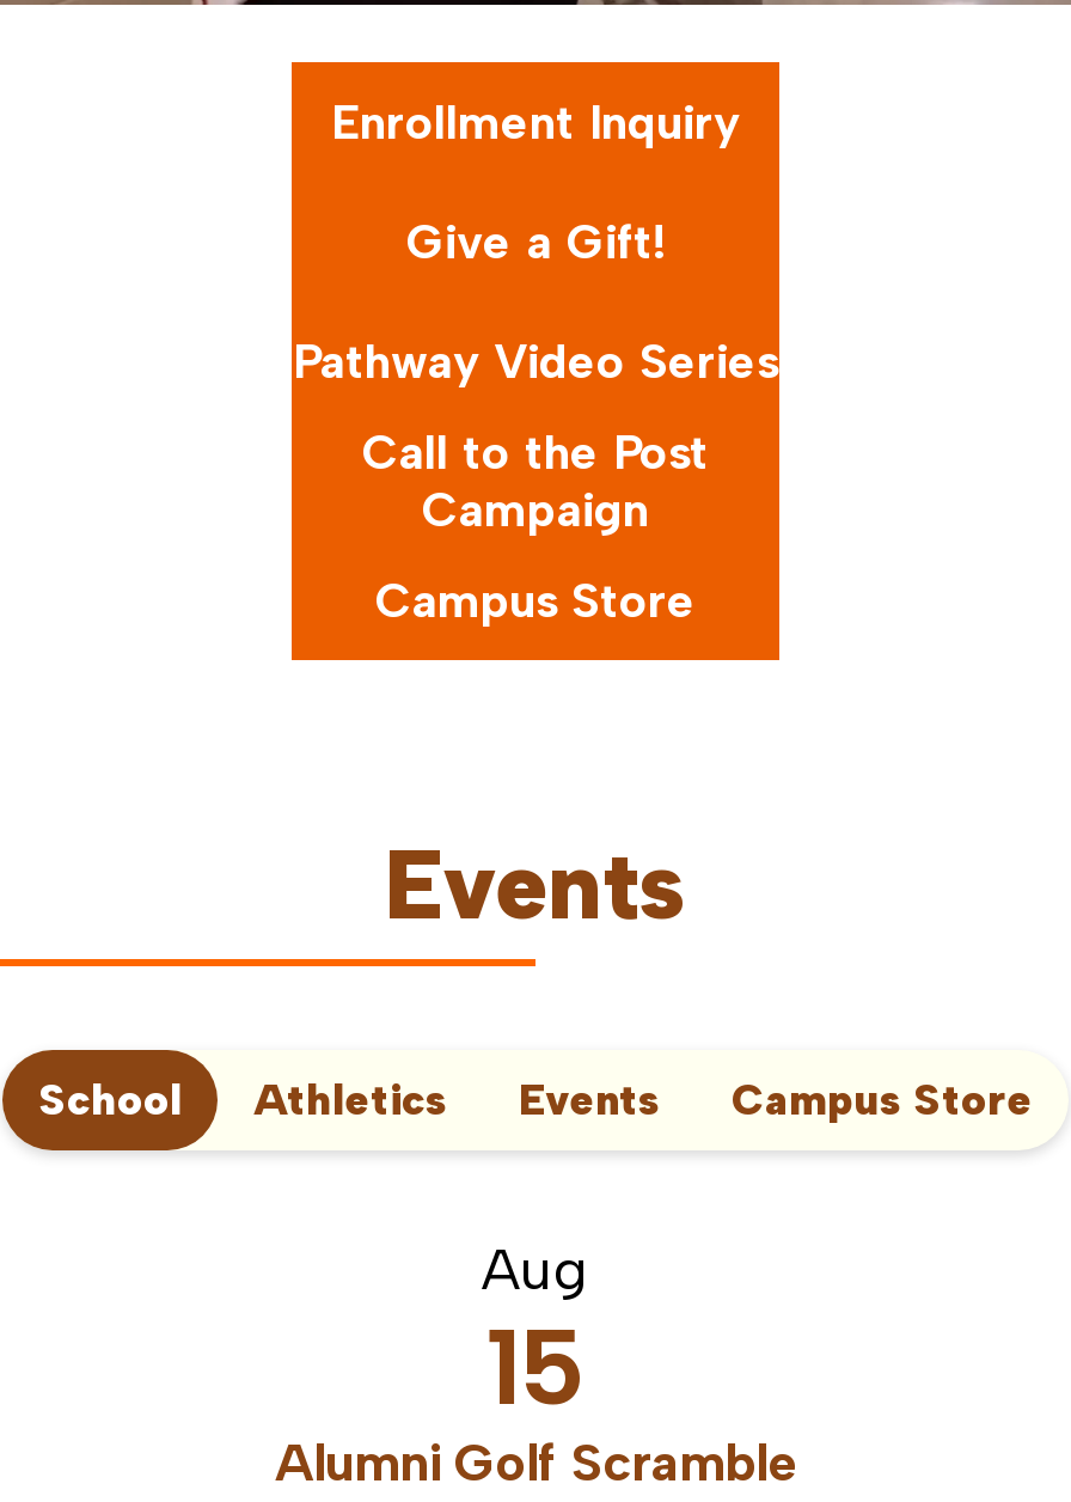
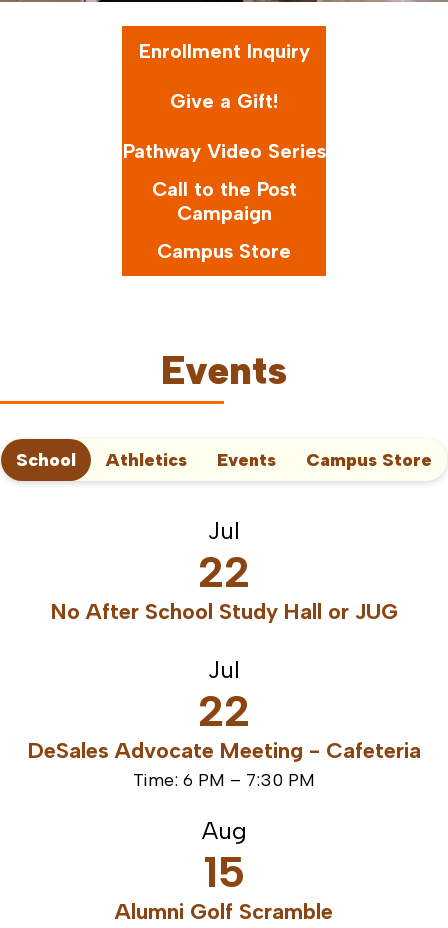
none -> [27,516,420,791] Jul | 22 | No After School Study Hall or JUG | Jul | 22 | DeSales Advocate Meeting - Cafeteria | Time: 6 PM – 7:30 PM

